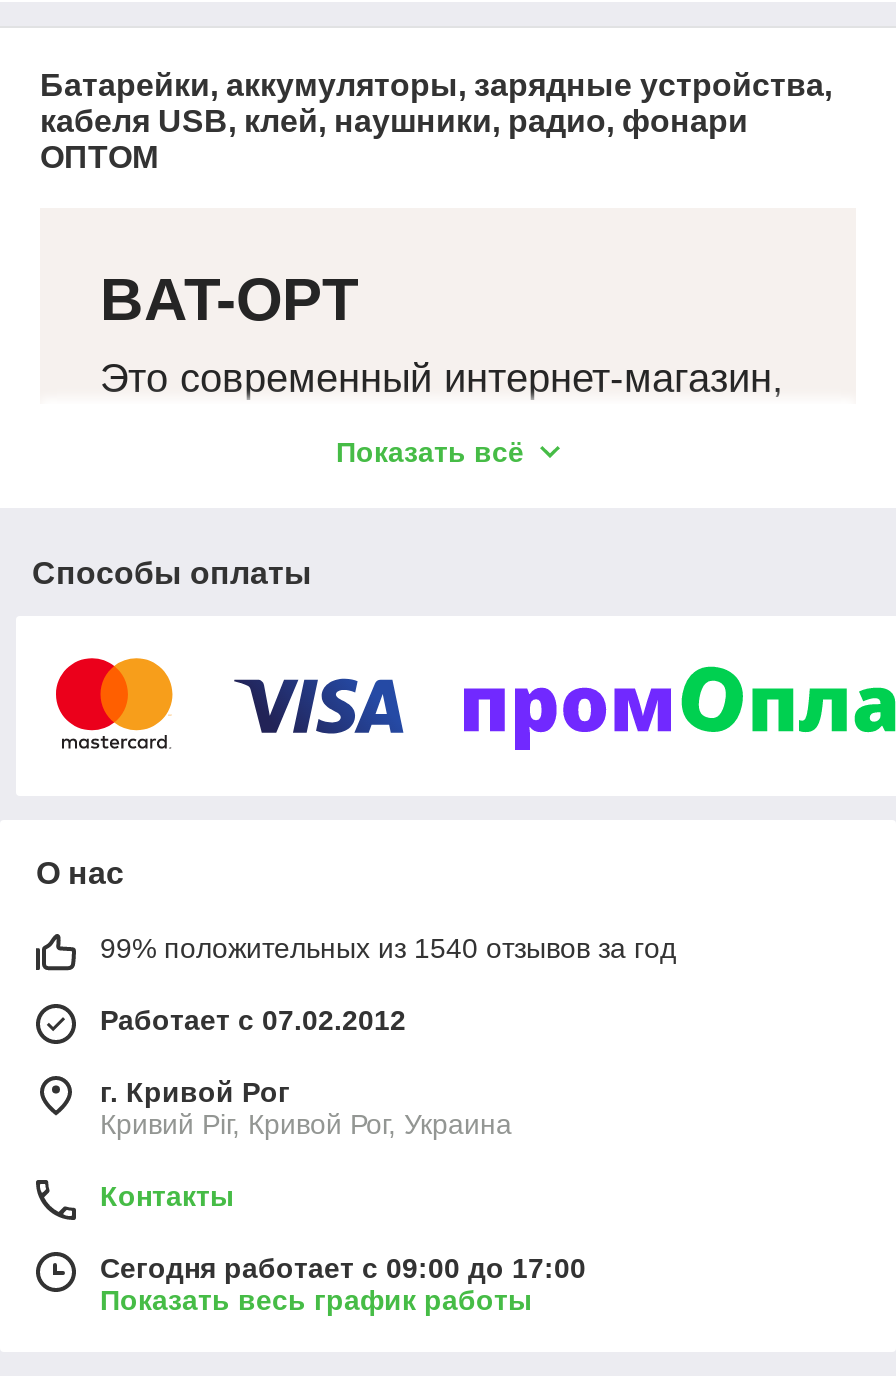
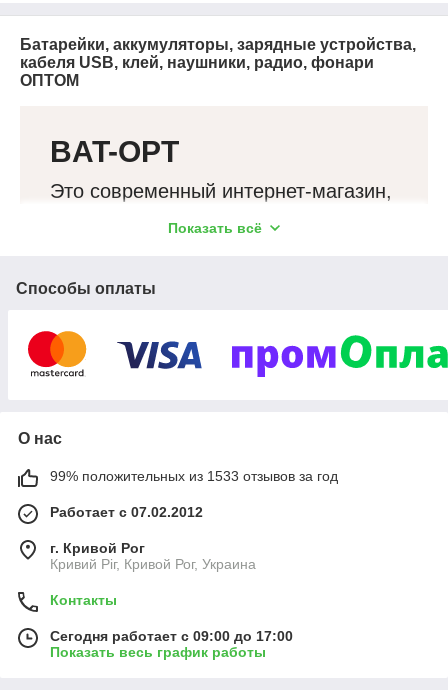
[100,932,676,964] 99% положительных из 1540 отзывов за год -> [50,468,338,484] 99% положительных из 1533 отзывов за год

